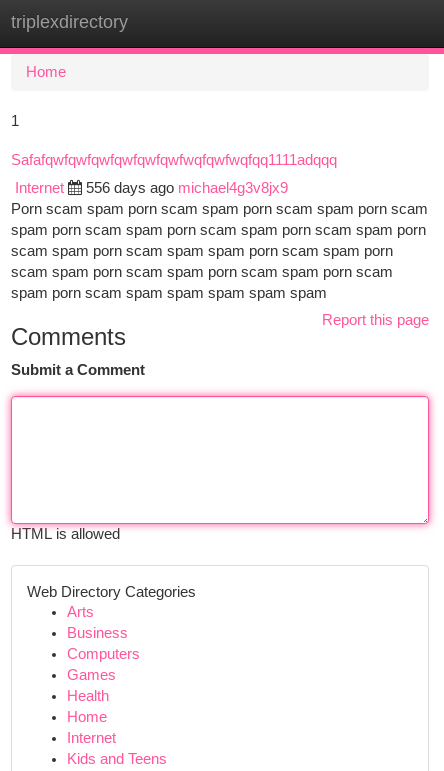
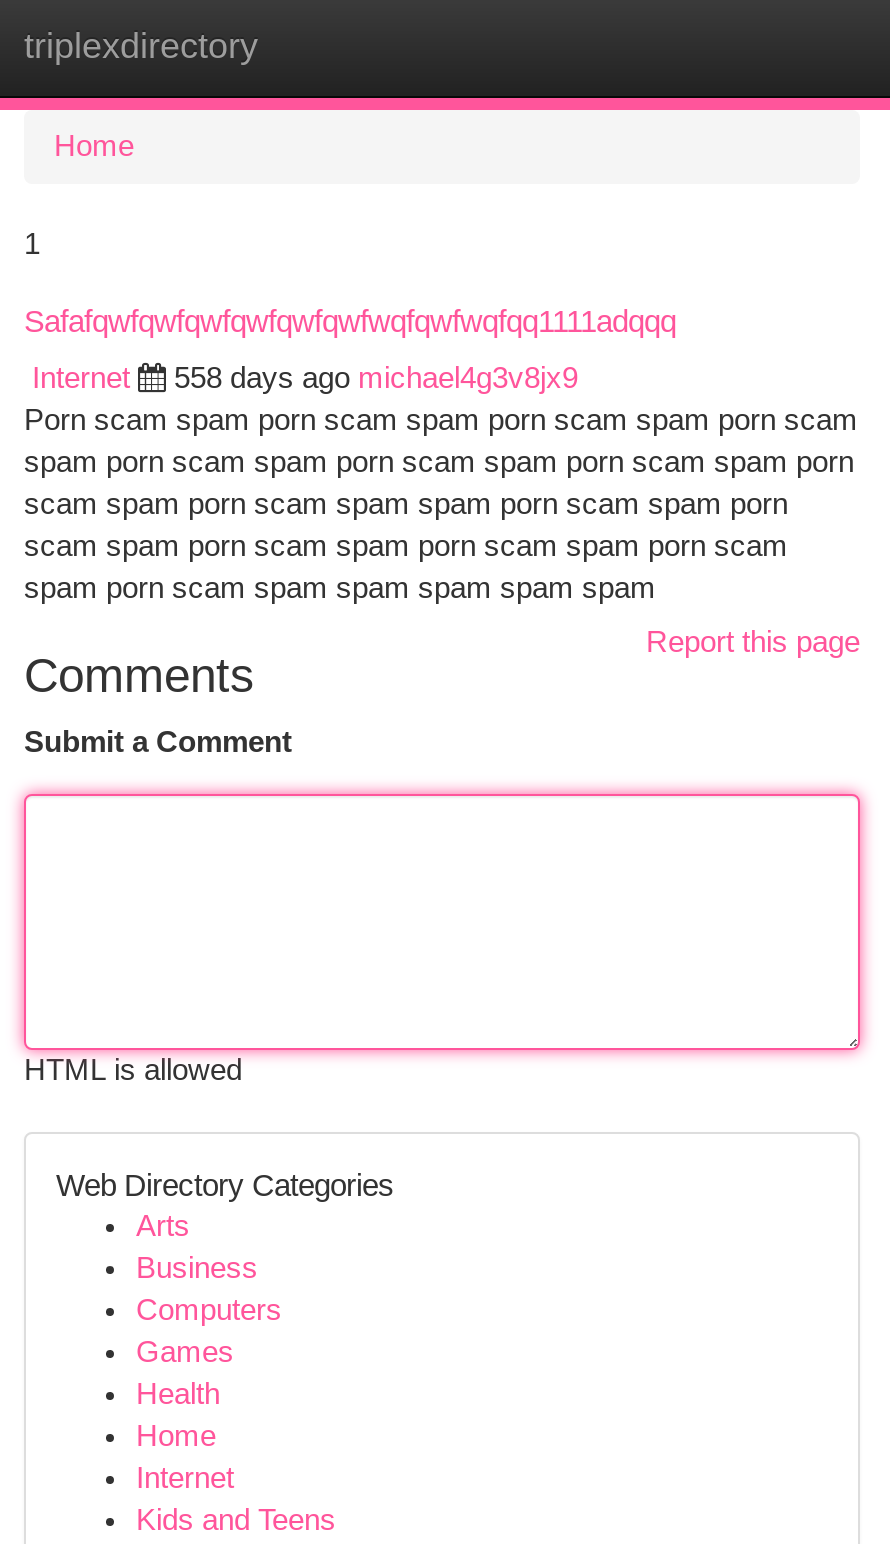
[86,180,288,196] 556 days ago michael4g3v8jx9 -> [174,362,578,394] 558 days ago michael4g3v8jx9

